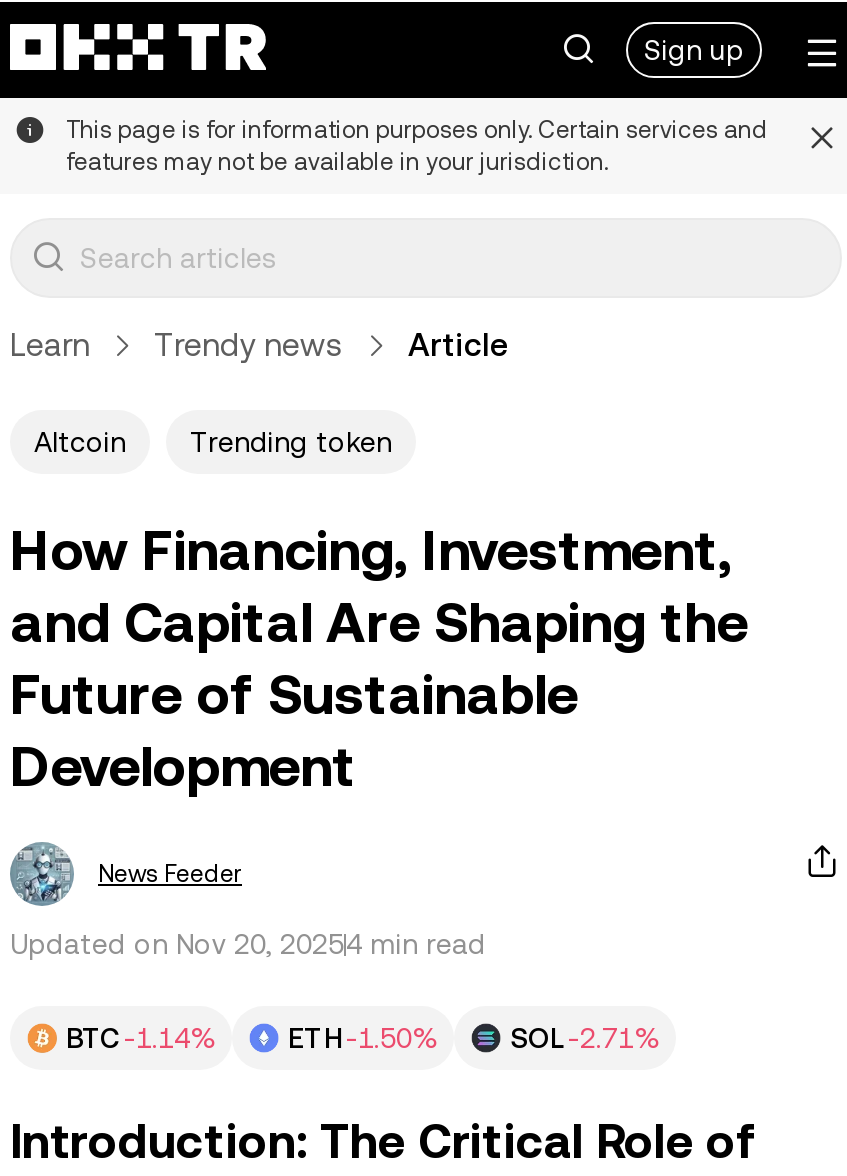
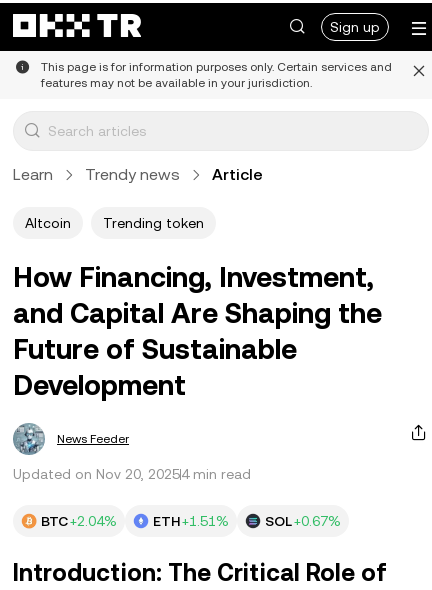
[66,1022,216,1054] BTC -1.14% -> [41,513,117,529] BTC +2.04%
[288,1022,438,1054] ETH -1.50% -> [153,513,229,529] ETH +1.51%
[510,1022,660,1054] SOL -2.71% -> [265,513,341,529] SOL +0.67%

